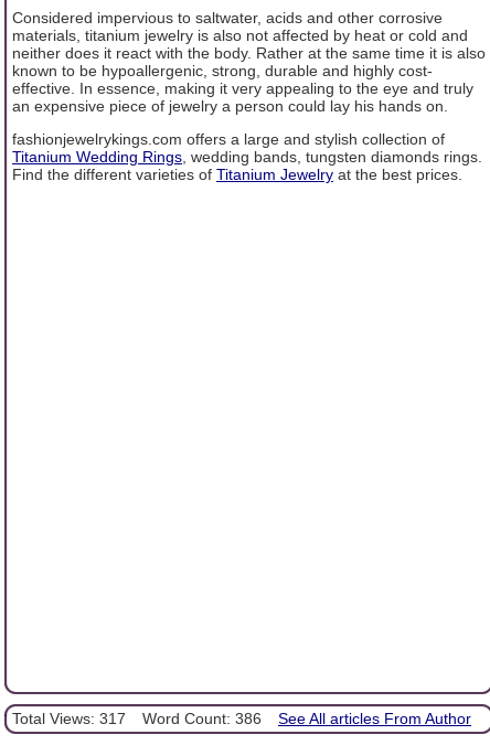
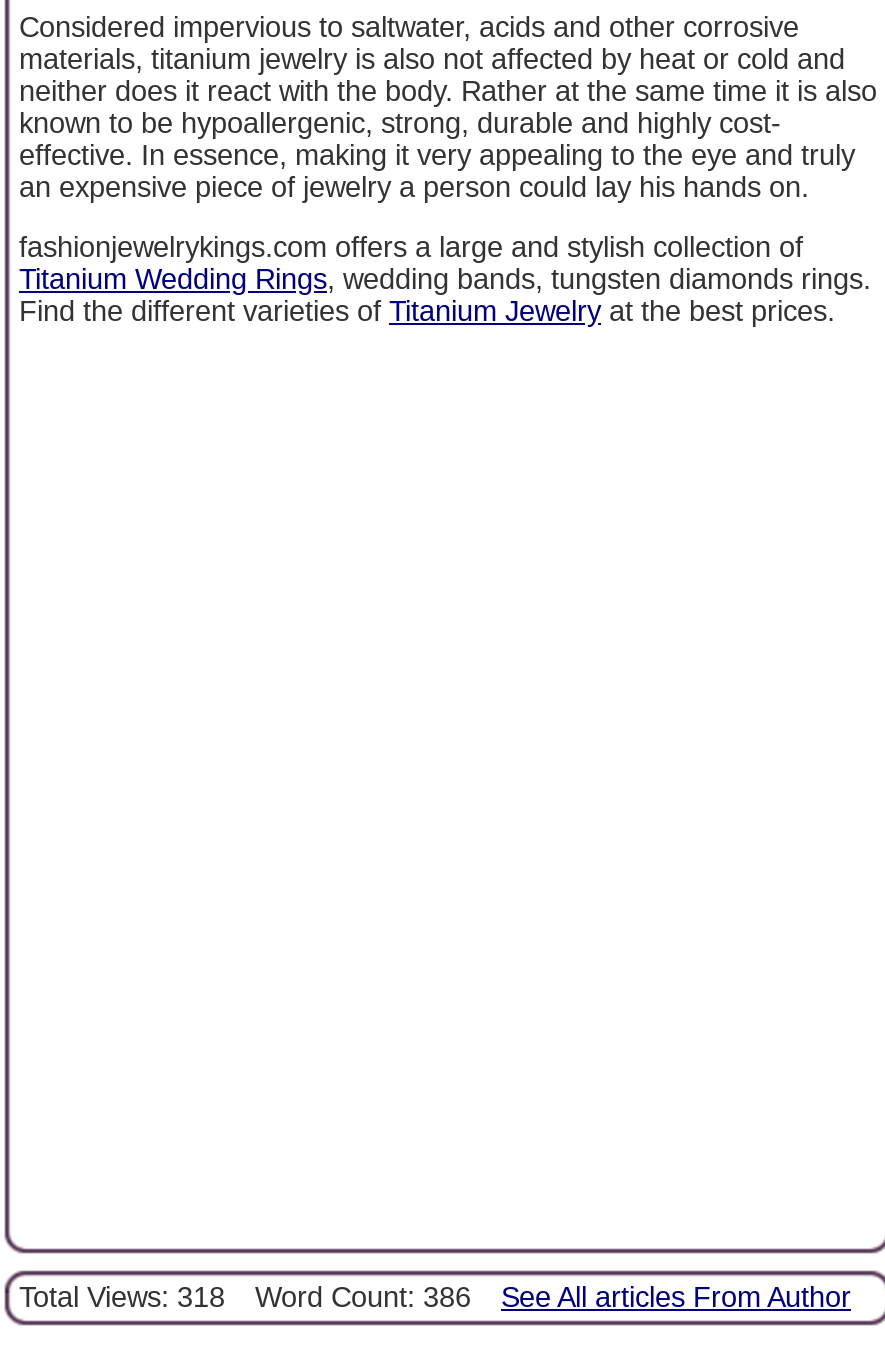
[12,710,471,728] Total Views: 317 Word Count: 386 See All articles From Author -> [19,1282,851,1314] Total Views: 318 Word Count: 386 See All articles From Author

